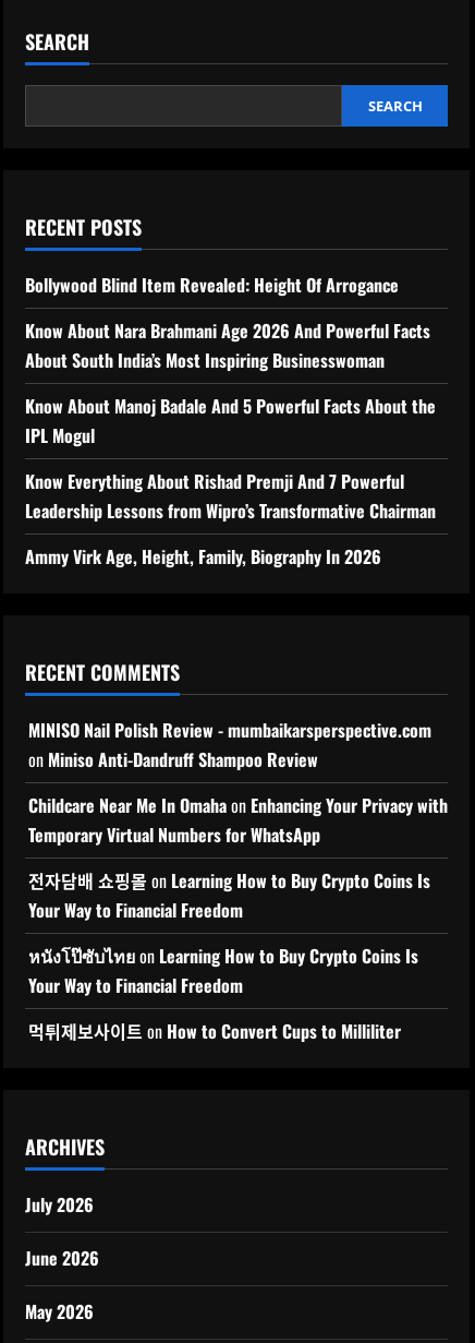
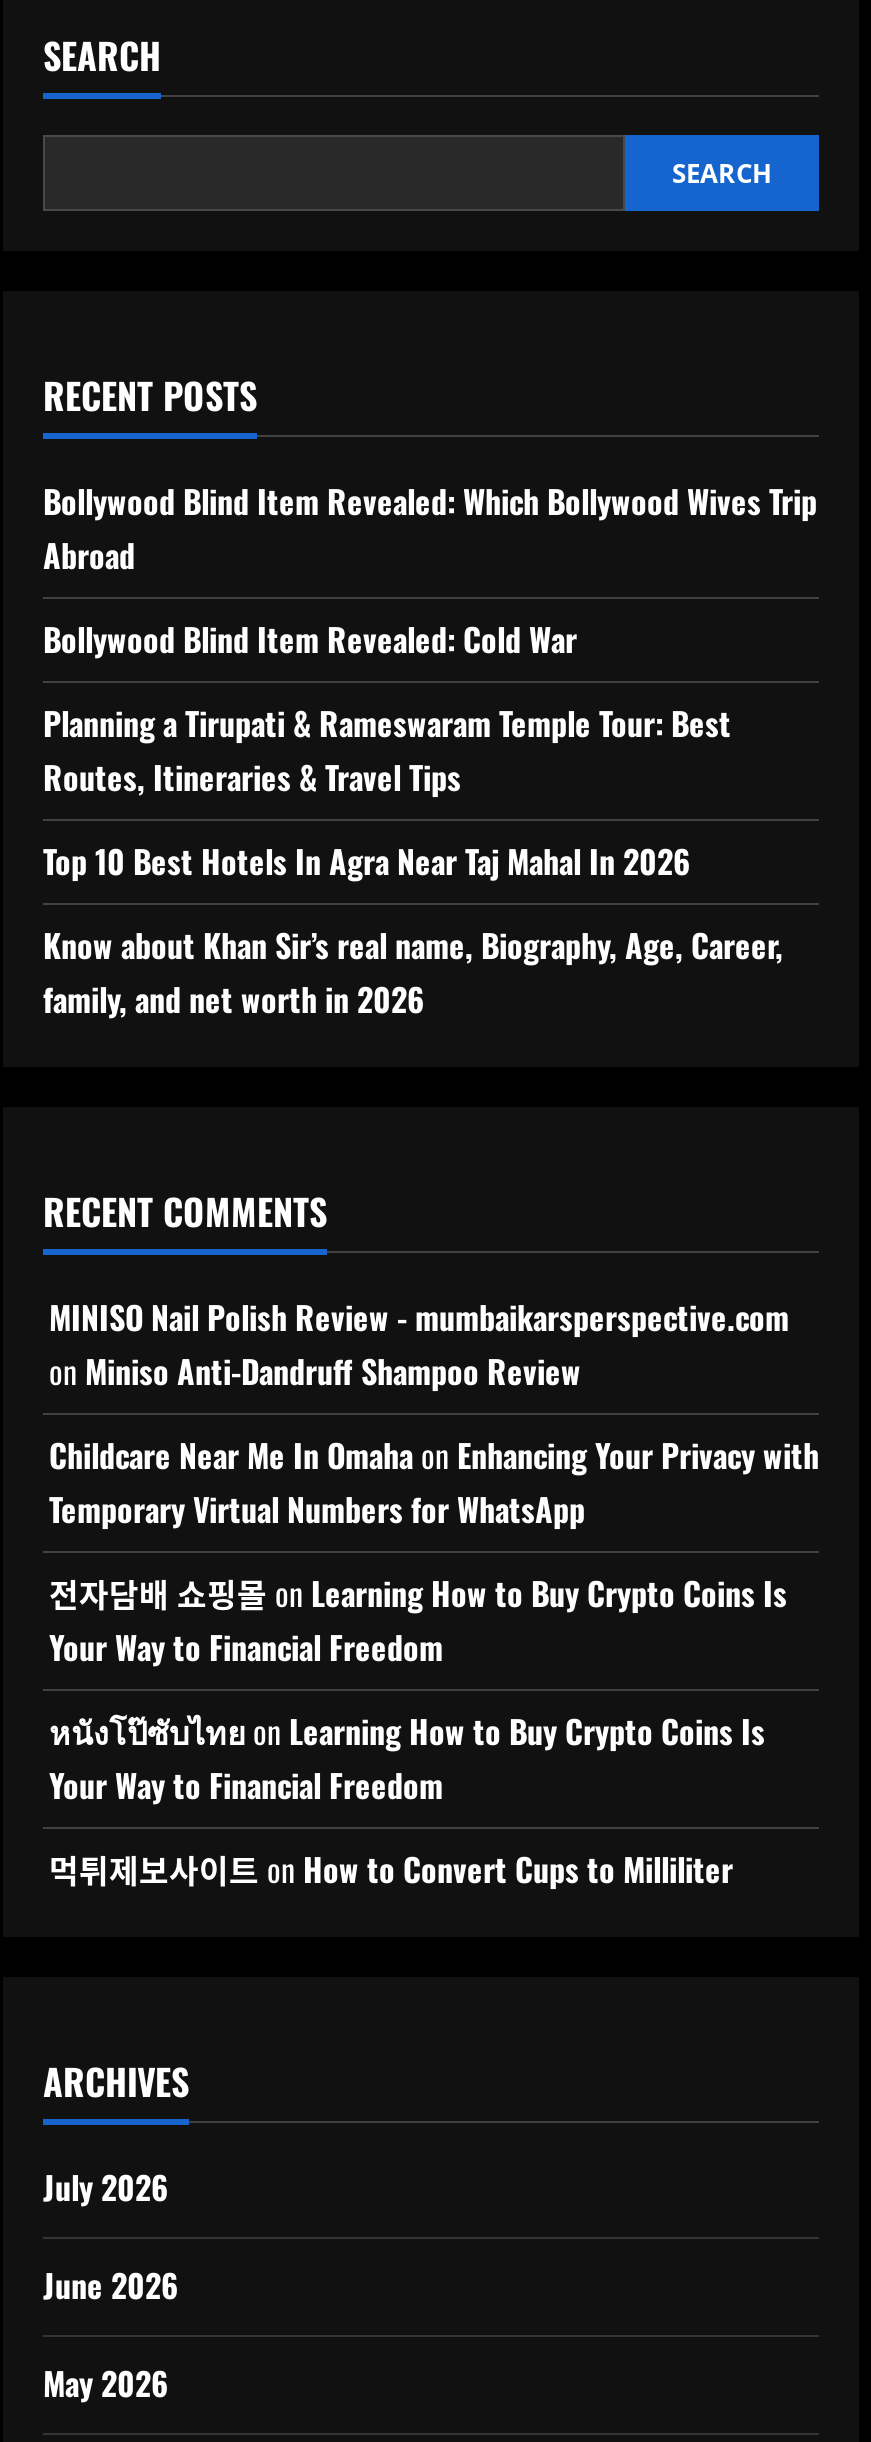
[25,271,399,297] Bollywood Blind Item Revealed: Height Of Arrogance -> [43,477,817,579] Bollywood Blind Item Revealed: Which Bollywood Wives Trip | Abroad
[25,317,430,373] Know About Nara Brahmani Age 2026 And Powerful Facts | About South India’s Most Inspiring Businesswoman -> [43,615,577,663] Bollywood Blind Item Revealed: Cold War
[25,392,436,448] Know About Manoj Badale And 5 Powerful Facts About the | IPL Mogul -> [43,699,731,801] Planning a Tirupati & Rameswaram Temple Tour: Best | Routes, Itineraries & Travel Tips
[25,467,436,523] Know Everything About Rishad Premji And 7 Powerful | Leadership Lessons from Wipro’s Transformative Chairman -> [43,837,691,885] Top 10 Best Hotels In Agra Near Taj Mahal In 2026
[25,543,381,569] Ammy Virk Age, Height, Family, Biography In 2026 -> [43,921,783,1023] Know about Khan Sir’s real name, Biography, Age, Career, | family, and net worth in 2026

